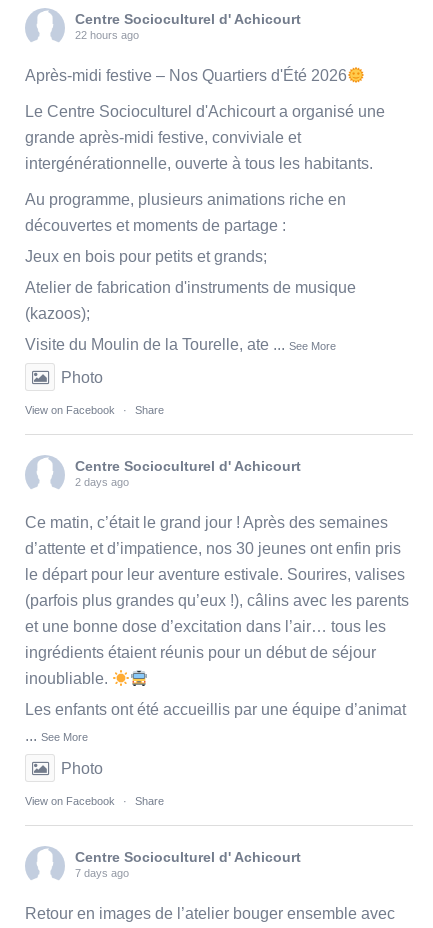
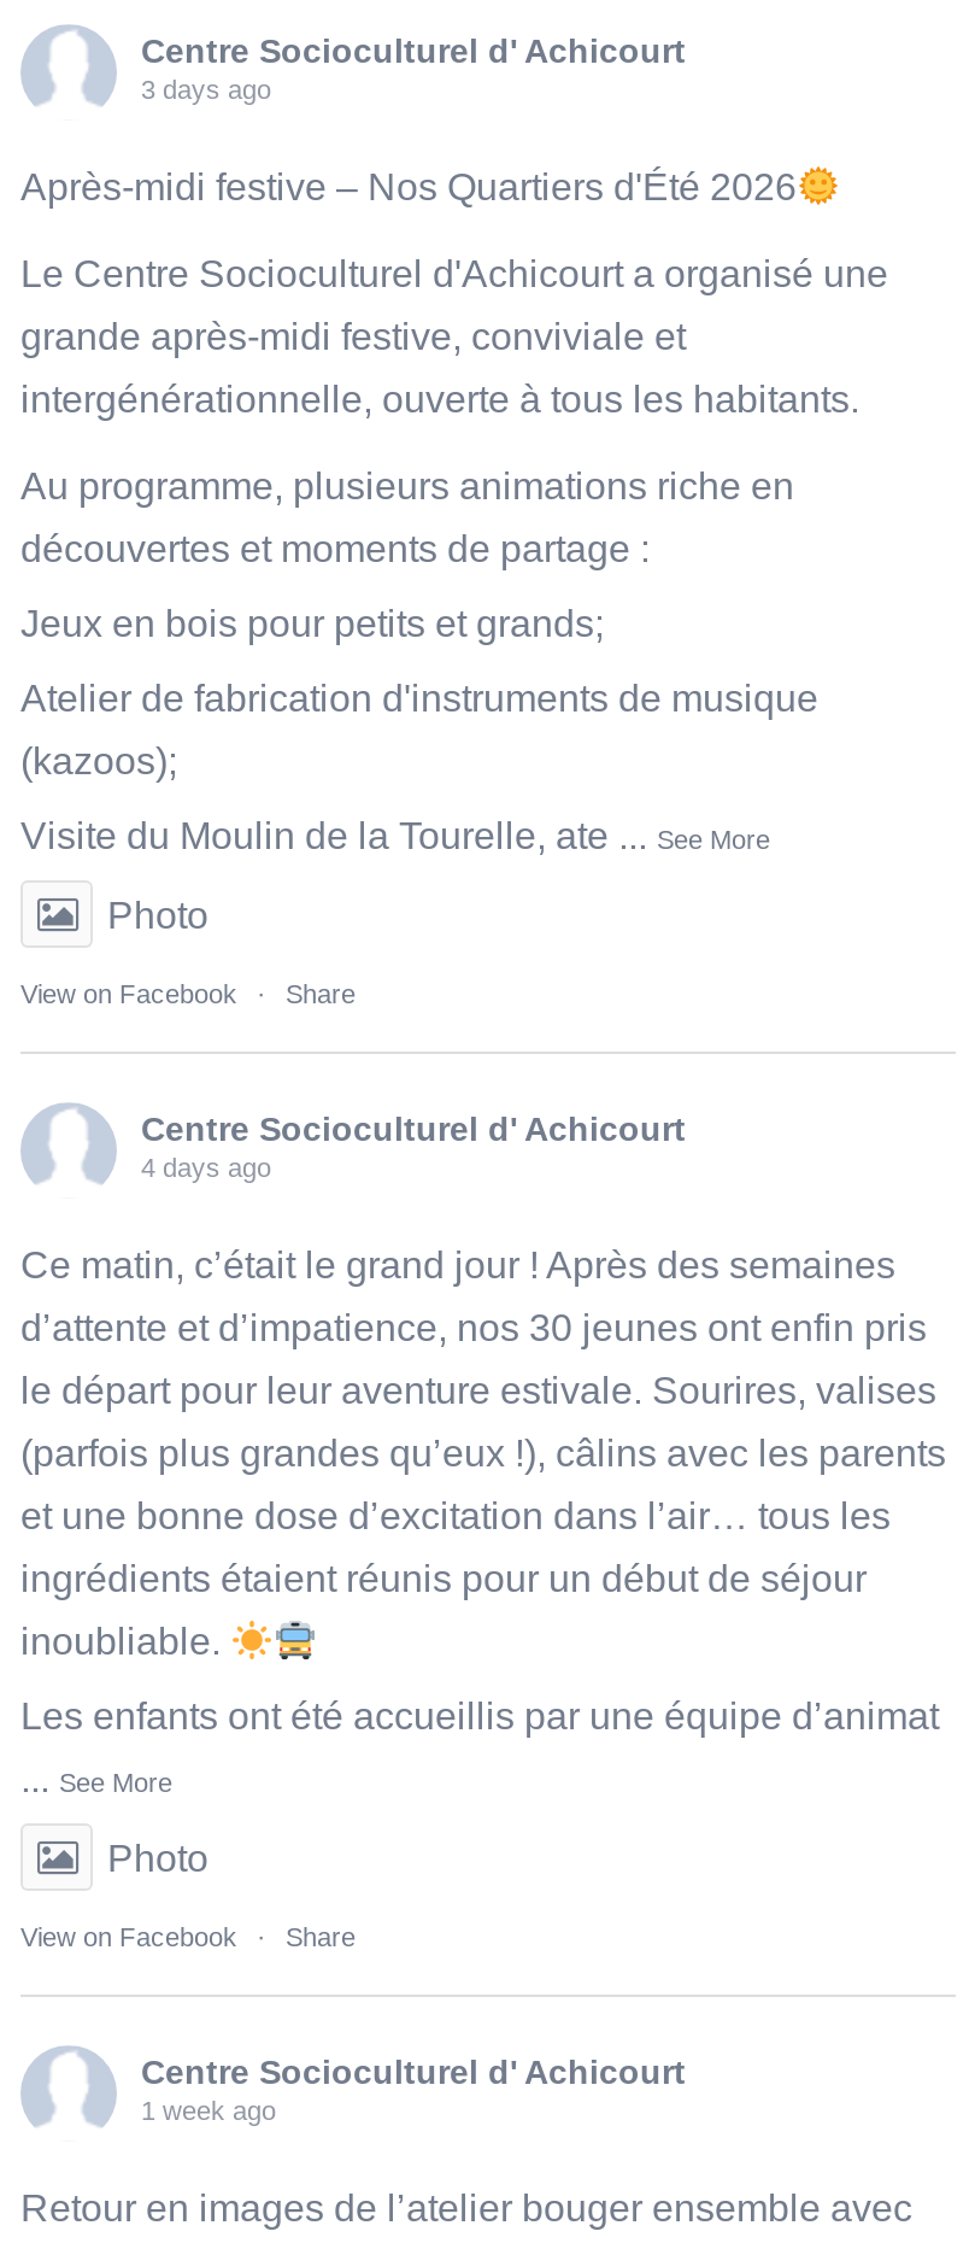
[75,29,139,41] 22 hours ago -> [141,75,271,104] 3 days ago
[75,476,129,488] 2 days ago -> [141,1154,271,1183] 4 days ago
[75,867,129,879] 7 days ago -> [141,2097,276,2126] 1 week ago

